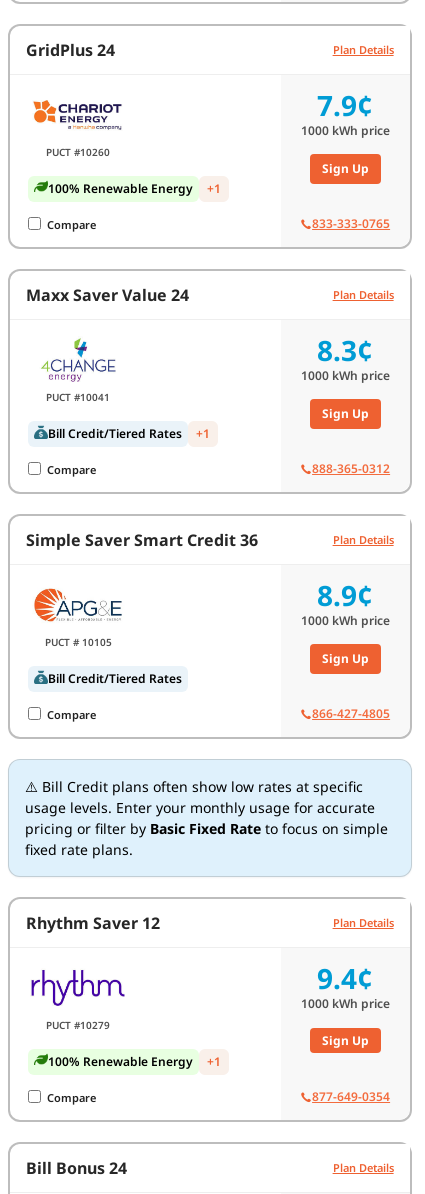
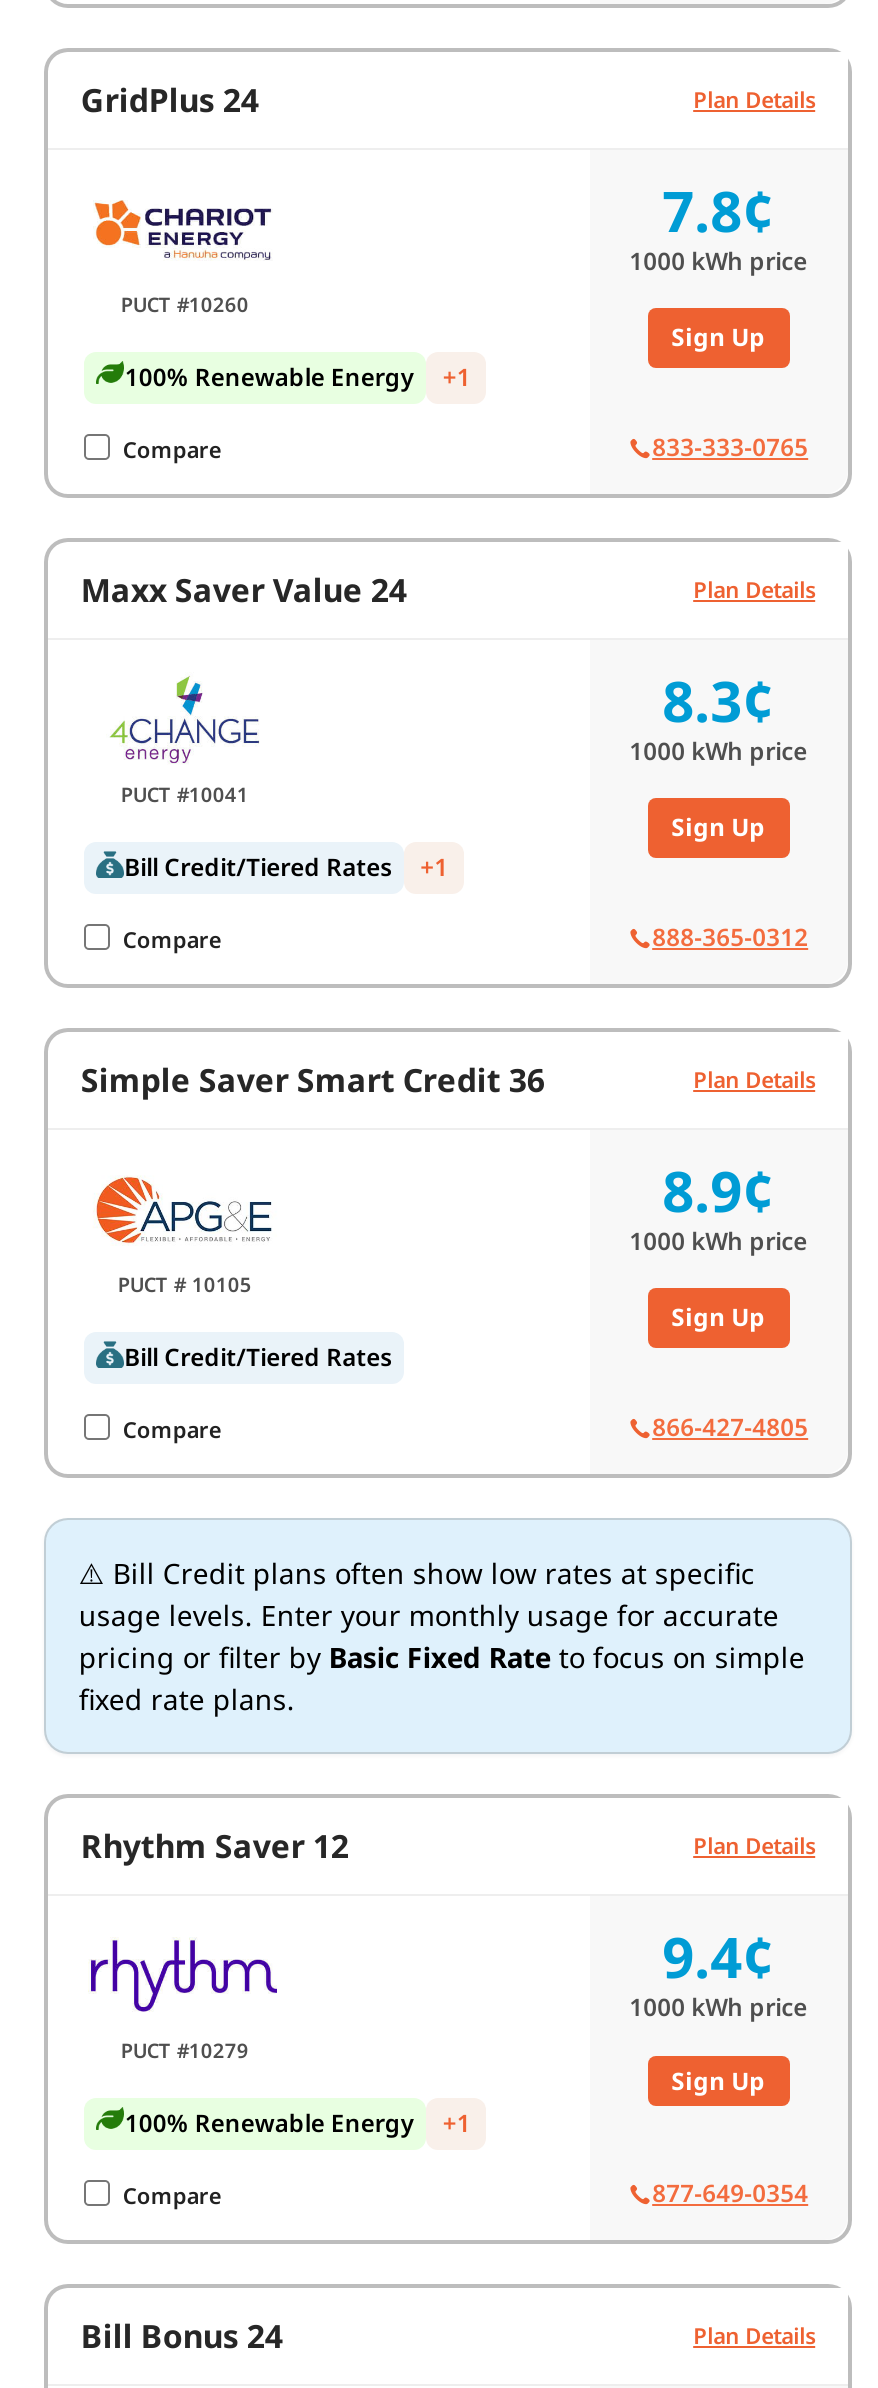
[317,86,373,124] 7.9¢ -> [662,171,774,247] 7.8¢

